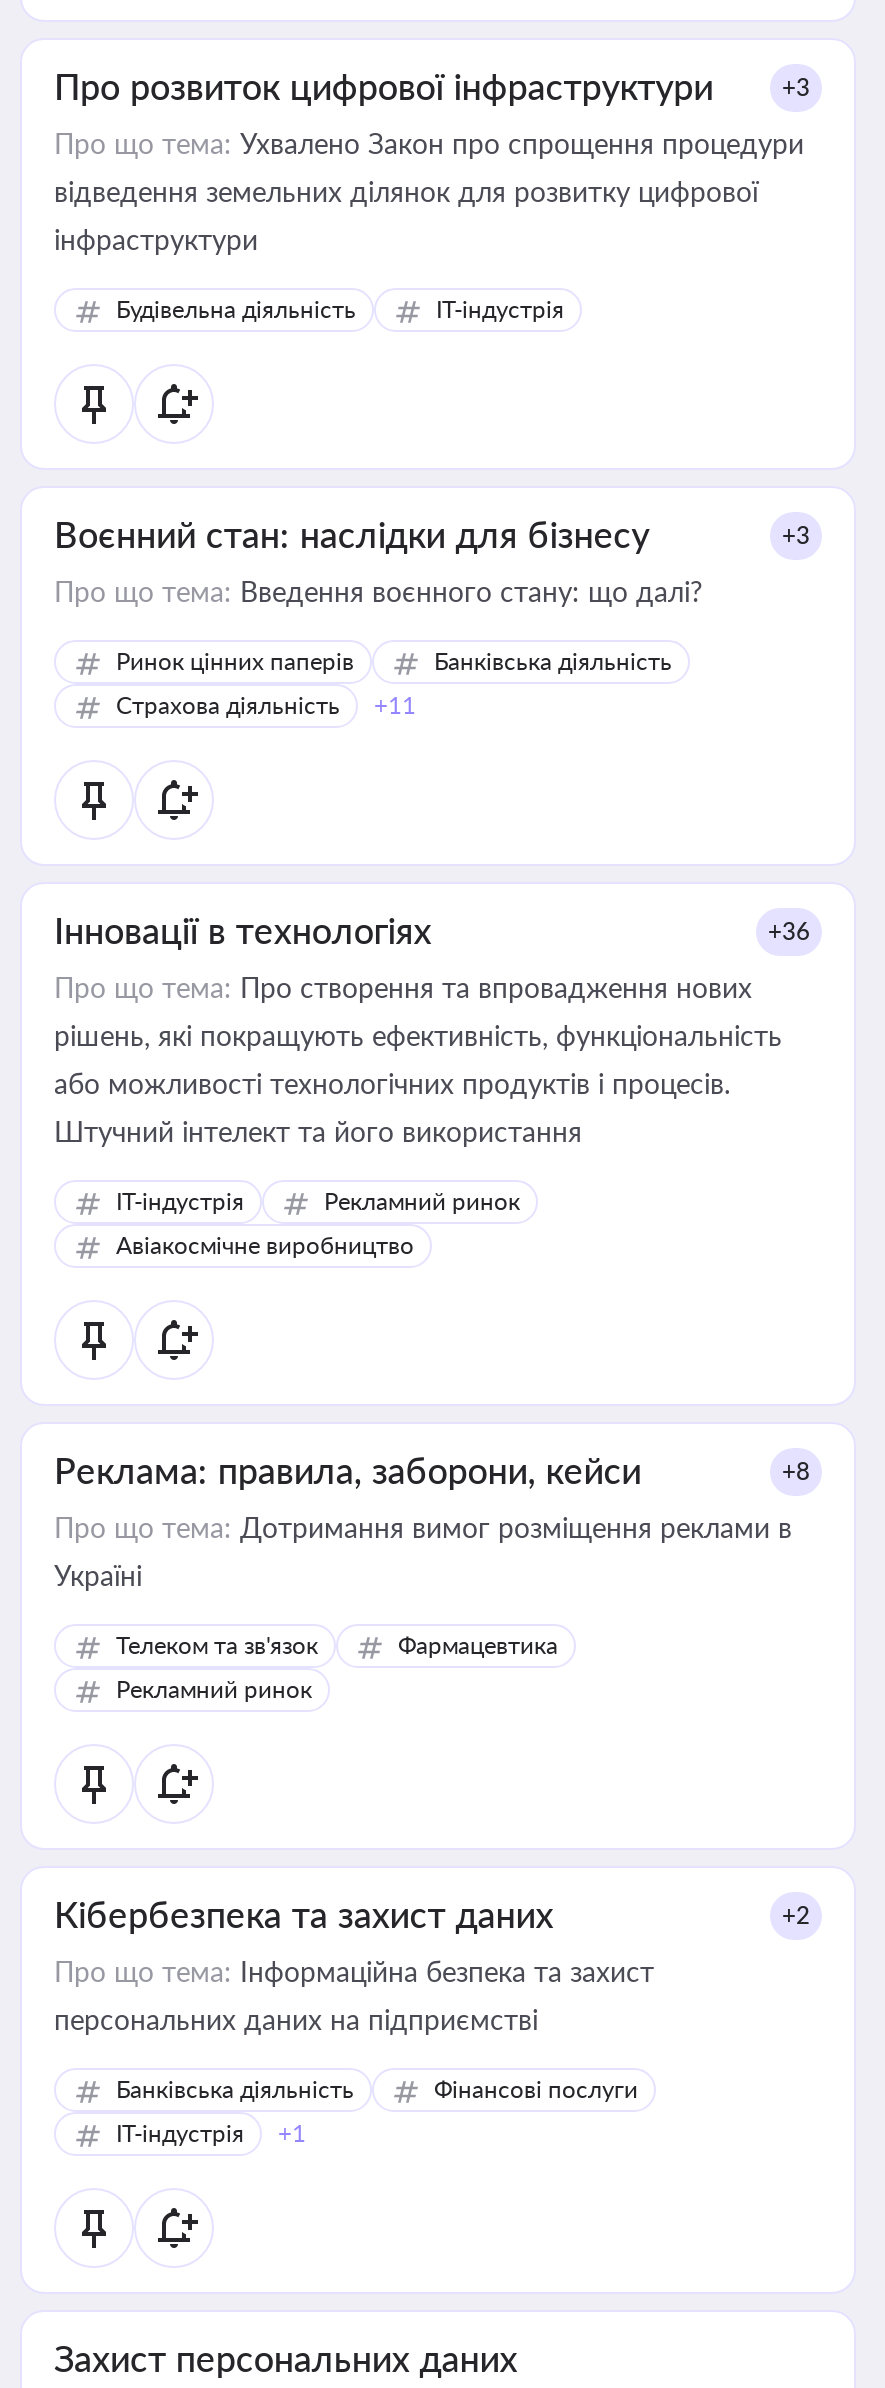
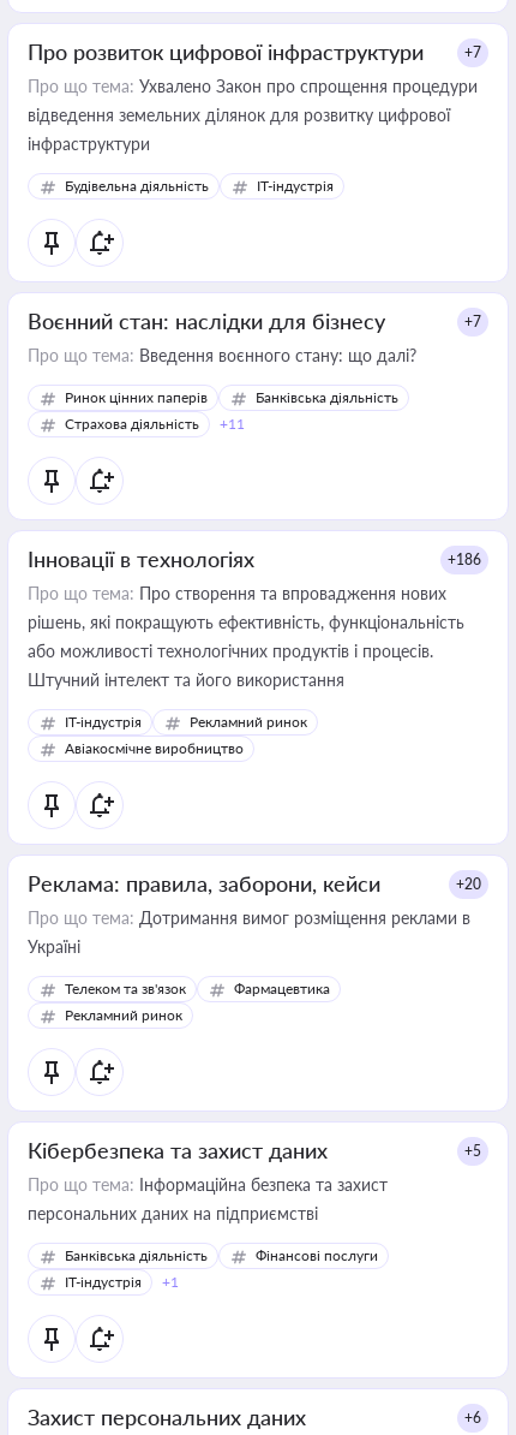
[782,72,810,102] +3 -> [464,43,481,61] +7
[782,520,810,550] +3 -> [464,312,481,331] +7
[768,916,810,946] +36 -> [448,550,481,568] +186
[782,1456,810,1486] +8 -> [456,875,481,893] +20
[782,1900,810,1930] +2 -> [464,1142,481,1160] +5
none -> [464,1409,481,1427] +6

